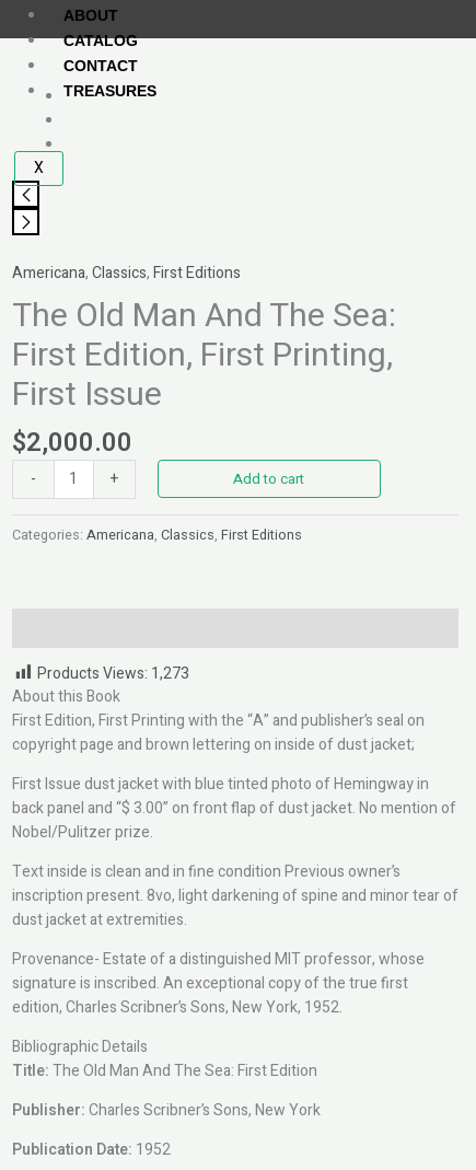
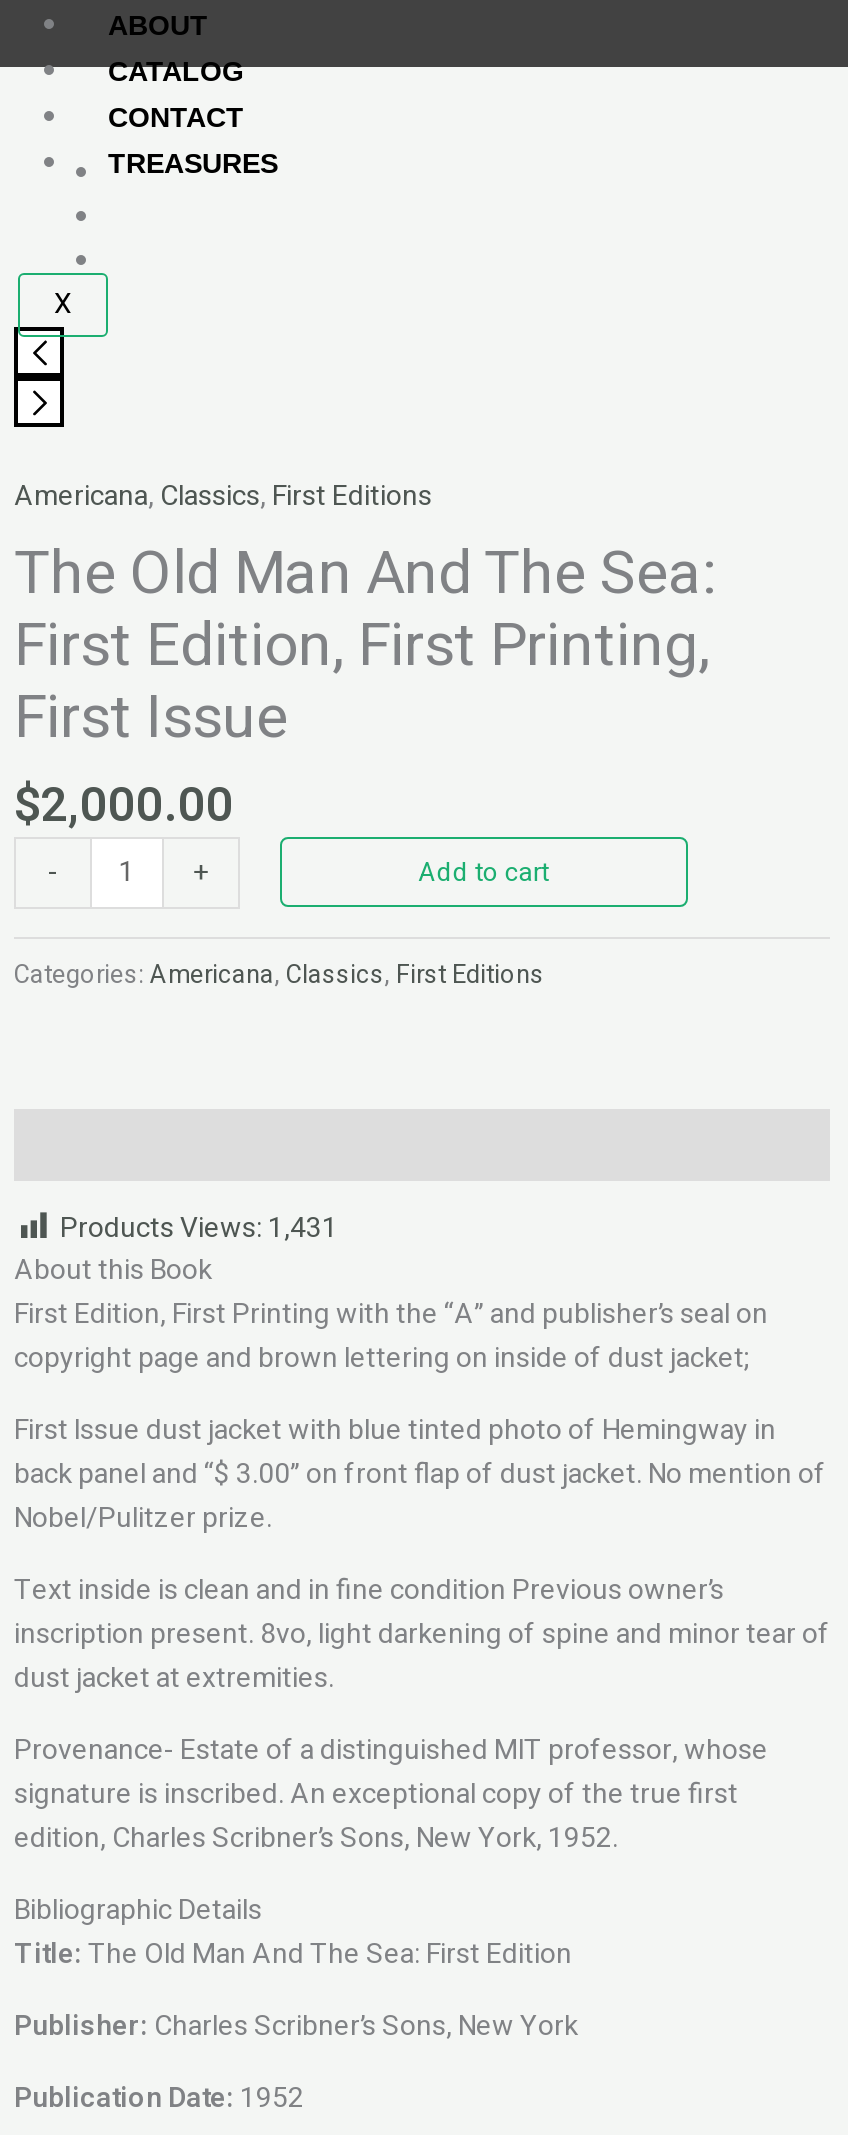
[37,662,189,685] Products Views: 1,273 -> [60,1207,338,1249] Products Views: 1,431

